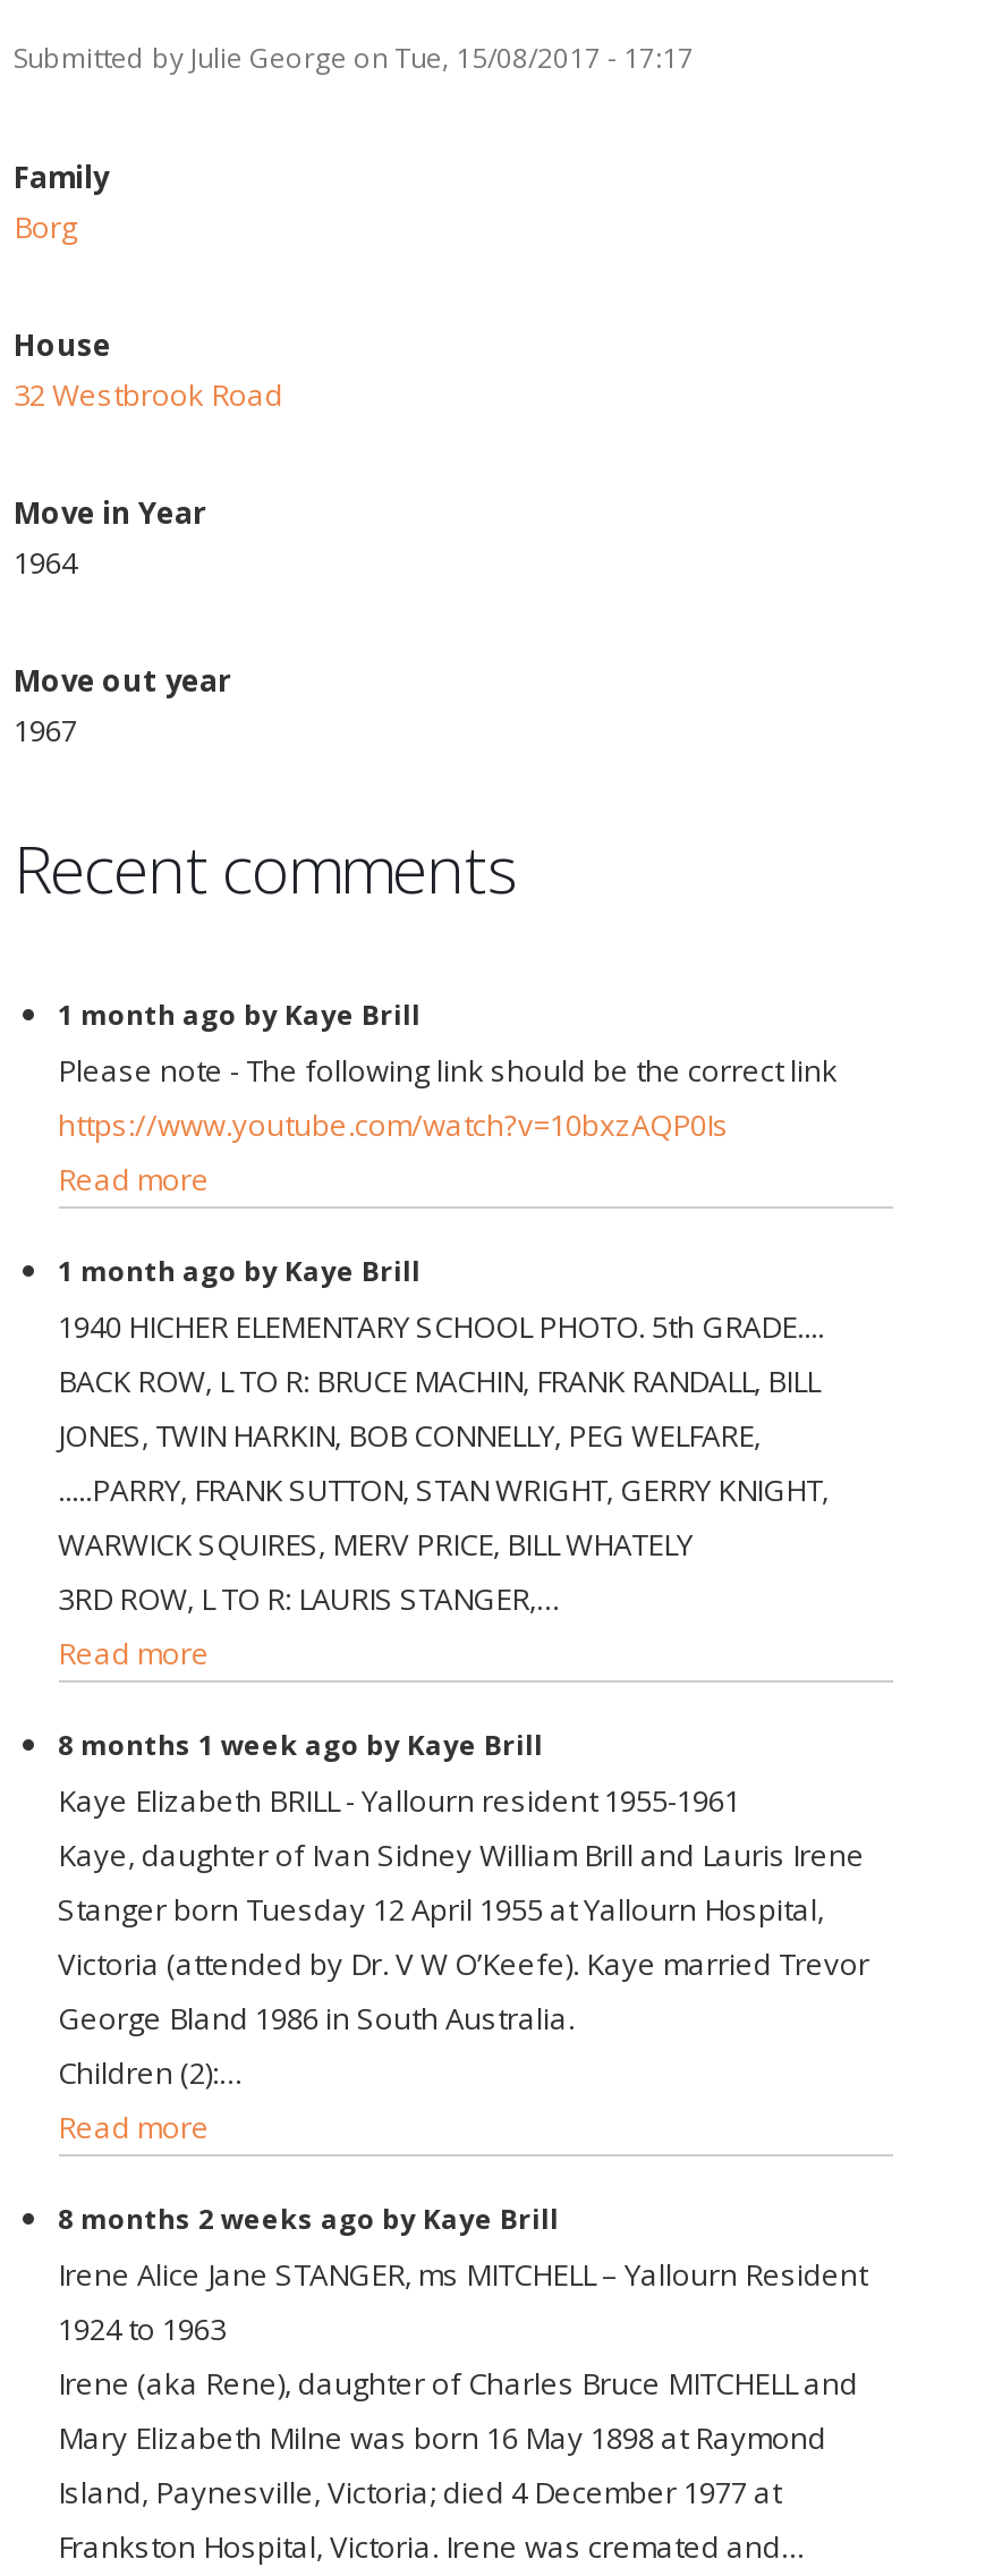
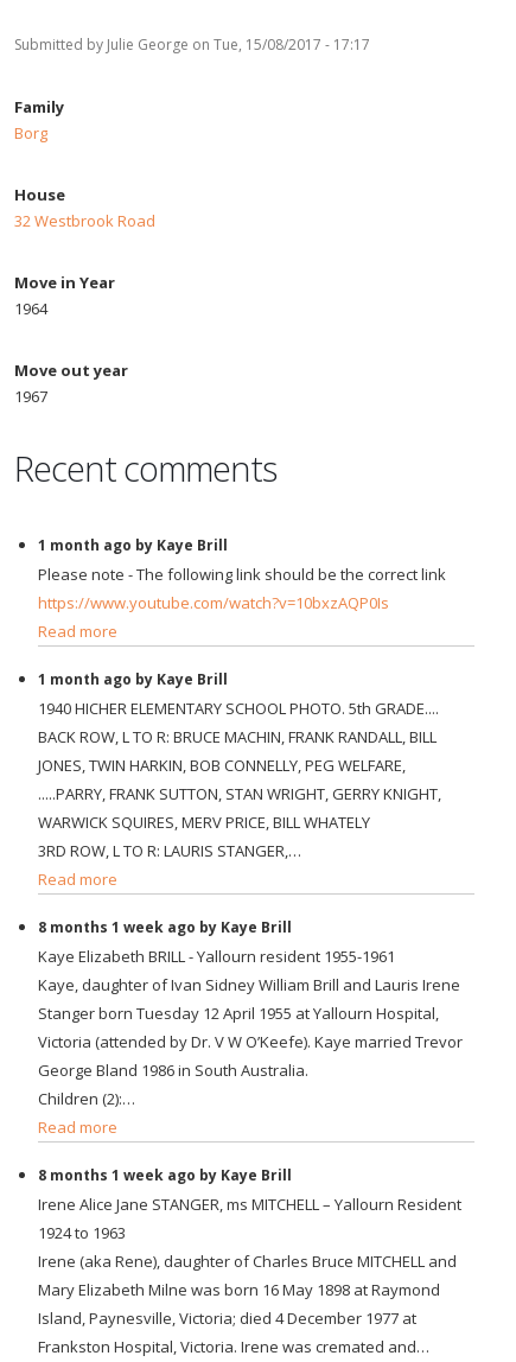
[58,2200,559,2238] 8 months 2 weeks ago by Kaye Brill -> [37,1165,291,1185] 8 months 1 week ago by Kaye Brill

